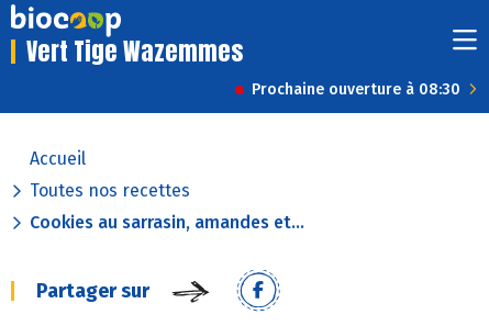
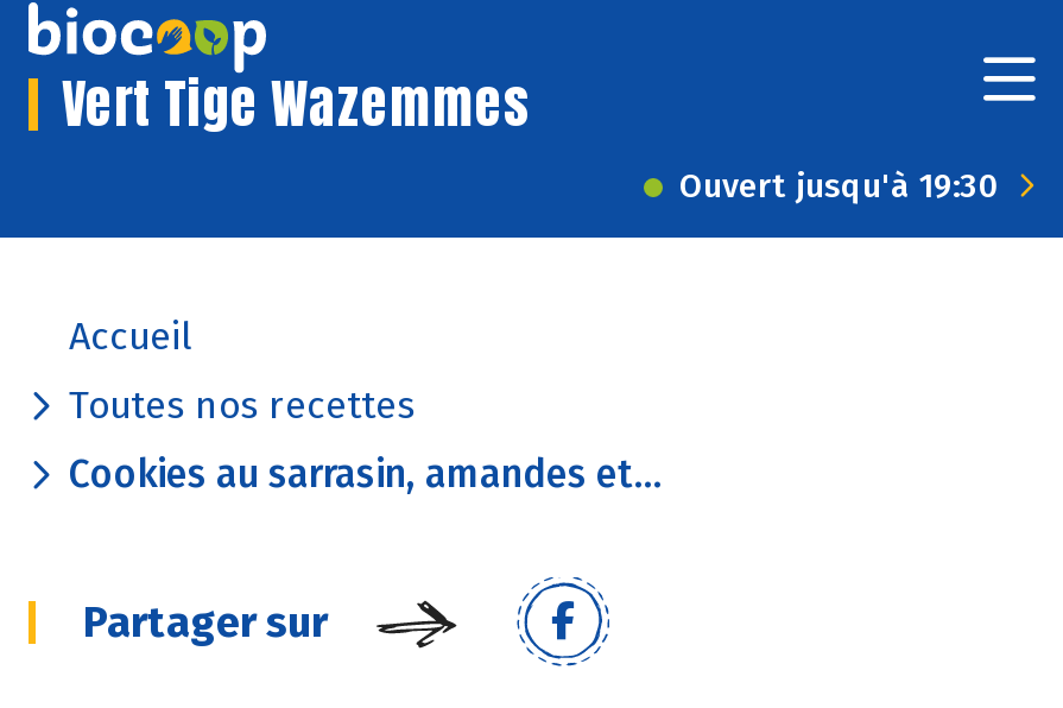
[252,80,460,99] Prochaine ouverture à 08:30 -> [679,166,1000,207] Ouvert jusqu'à 19:30

